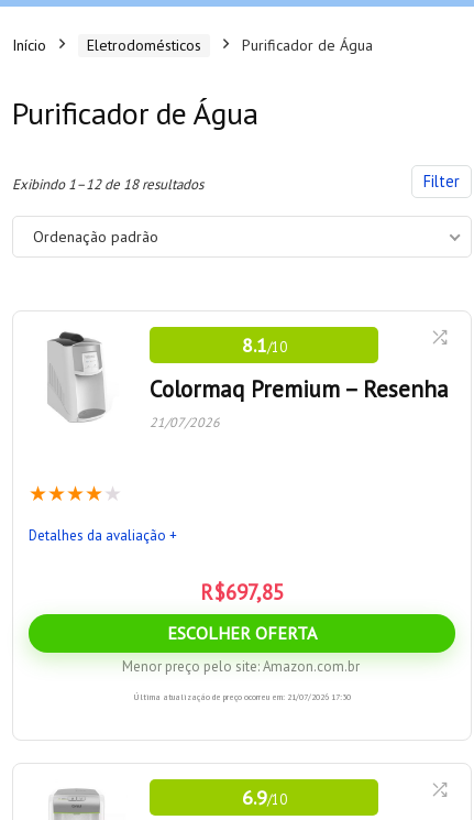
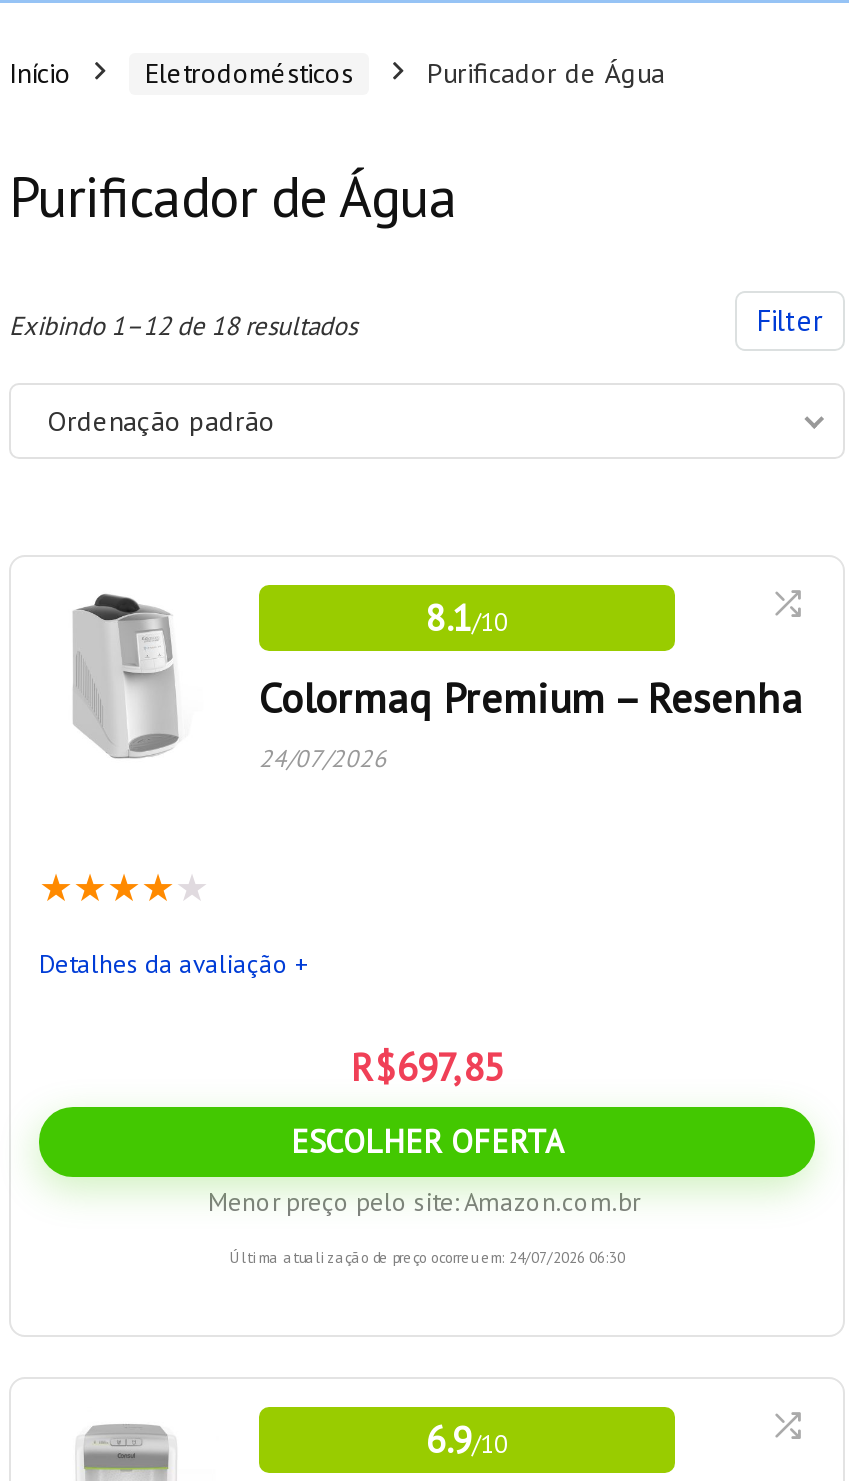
[150,414,220,430] 21/07/2026 -> [259,743,387,773] 24/07/2026
[133,691,351,702] Última atualização de preço ocorreu em: 21/07/2026 17:30 -> [229,1247,625,1267] Última atualização de preço ocorreu em: 24/07/2026 06:30

